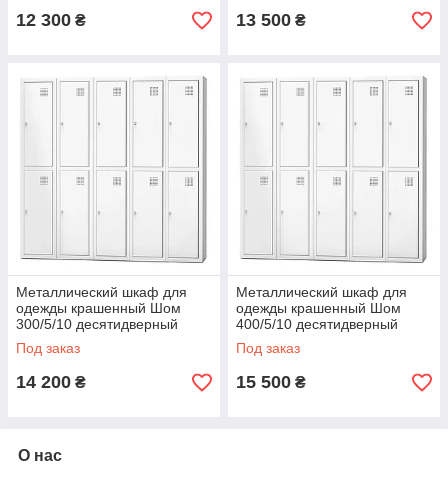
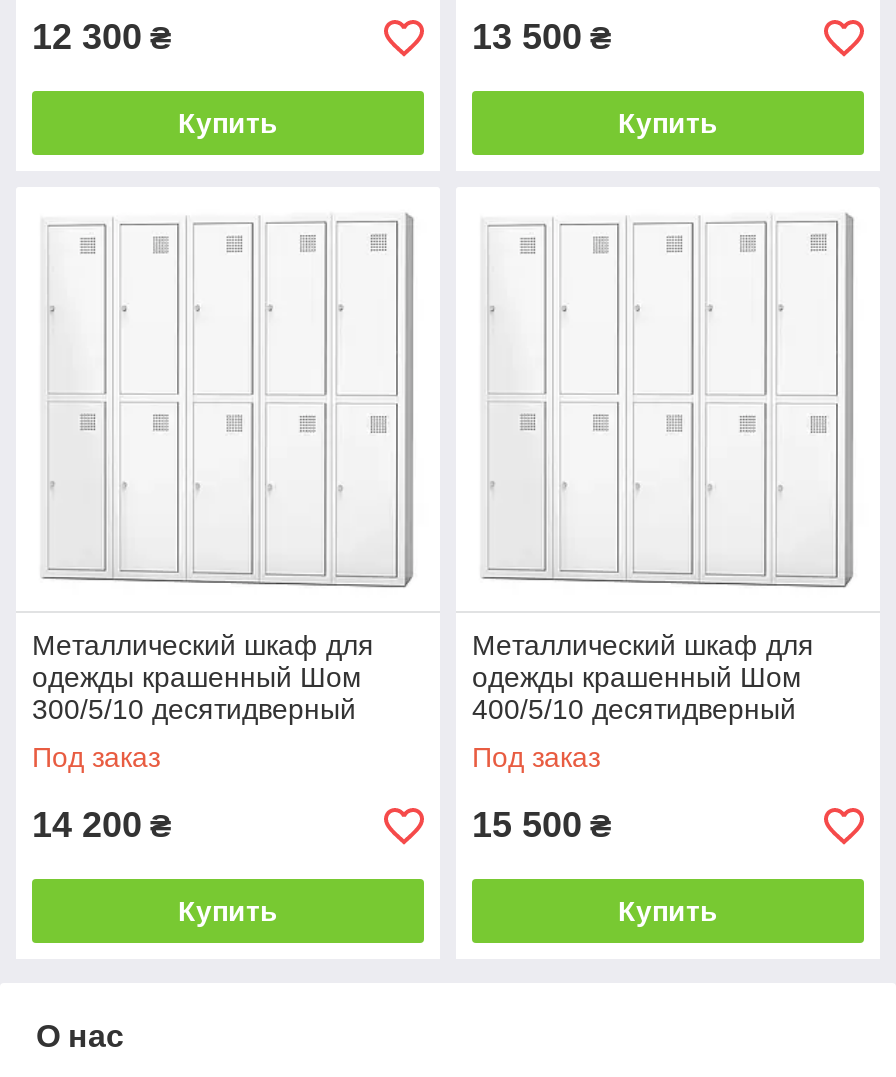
none -> [178,107,278,139] Купить
none -> [618,107,718,139] Купить
none -> [178,895,278,927] Купить
none -> [618,895,718,927] Купить

